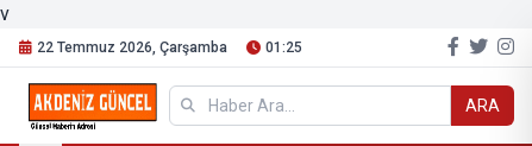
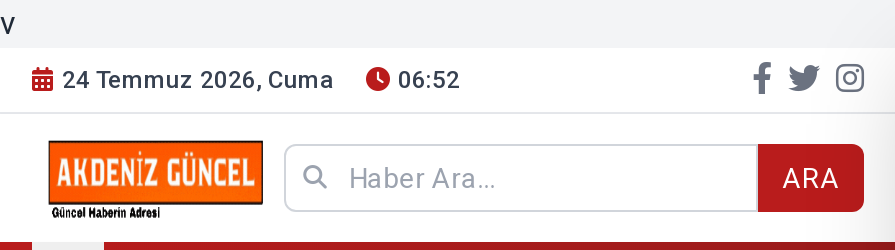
[37,39,227,56] 22 Temmuz 2026, Çarşamba -> [62,66,334,94] 24 Temmuz 2026, Cuma
[265,39,302,56] 01:25 -> [398,66,460,94] 06:52

